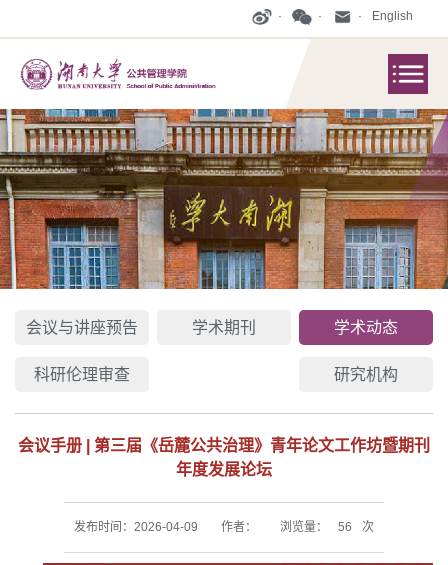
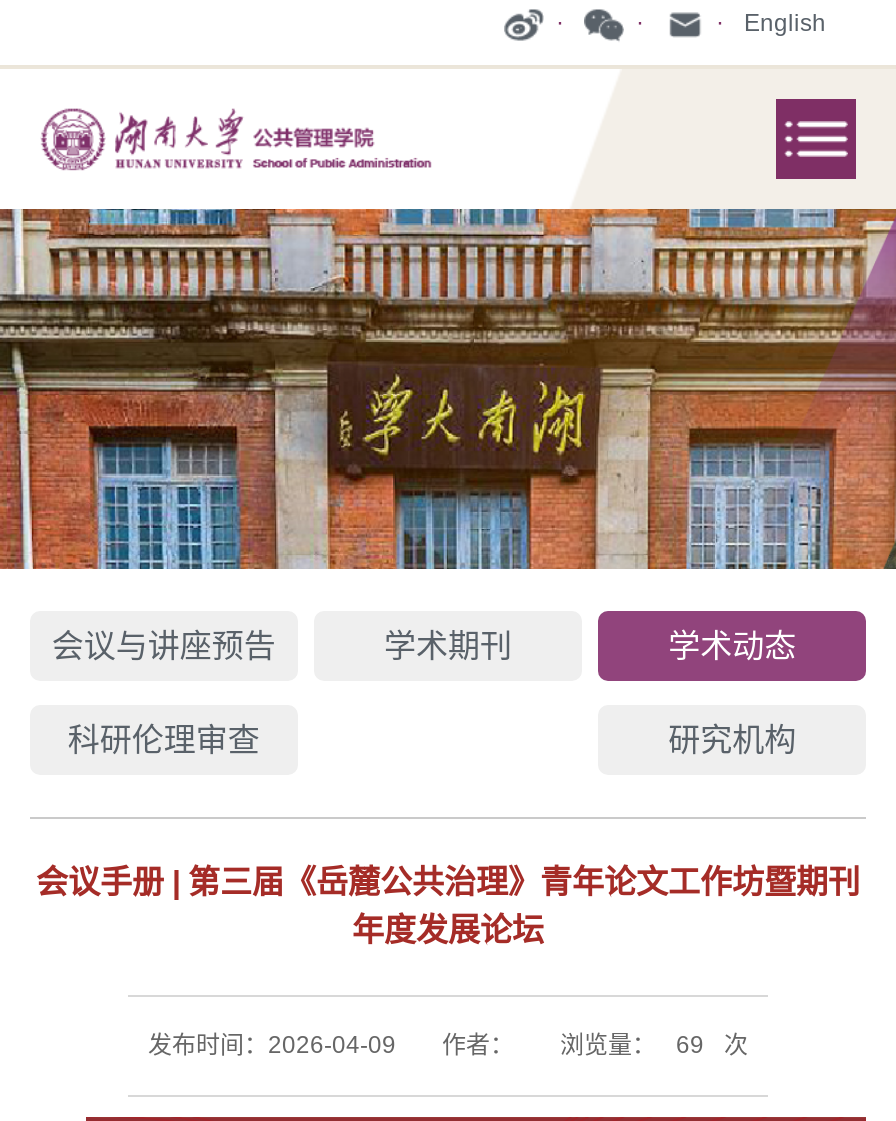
[74,520,374,534] 发布时间：2026-04-09 作者： 浏览量： 56 次 -> [148,1031,748,1059] 发布时间：2026-04-09 作者： 浏览量： 69 次

